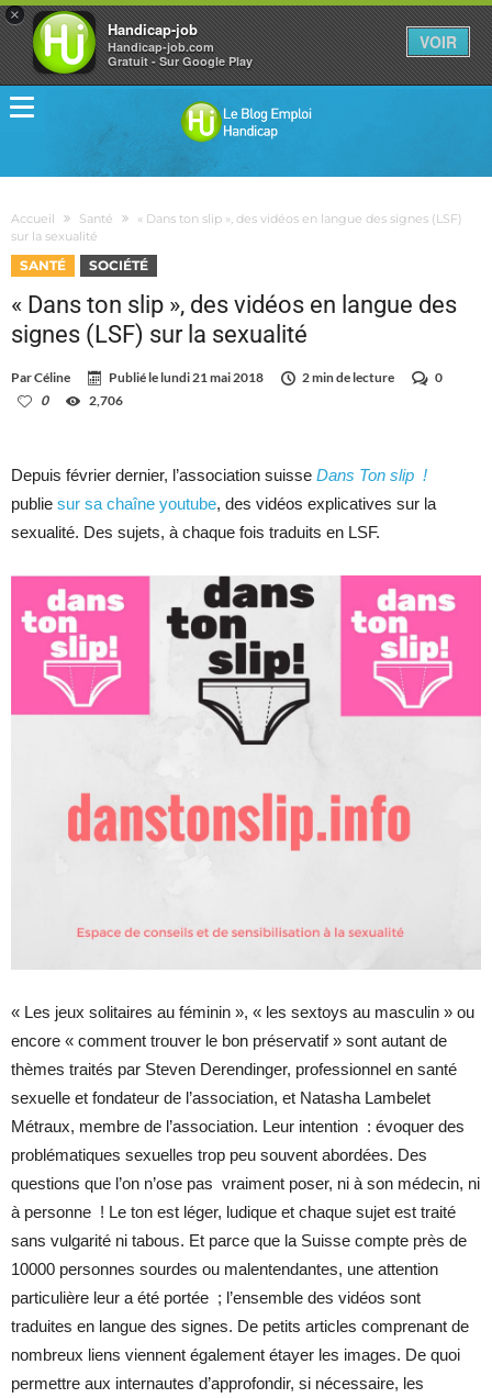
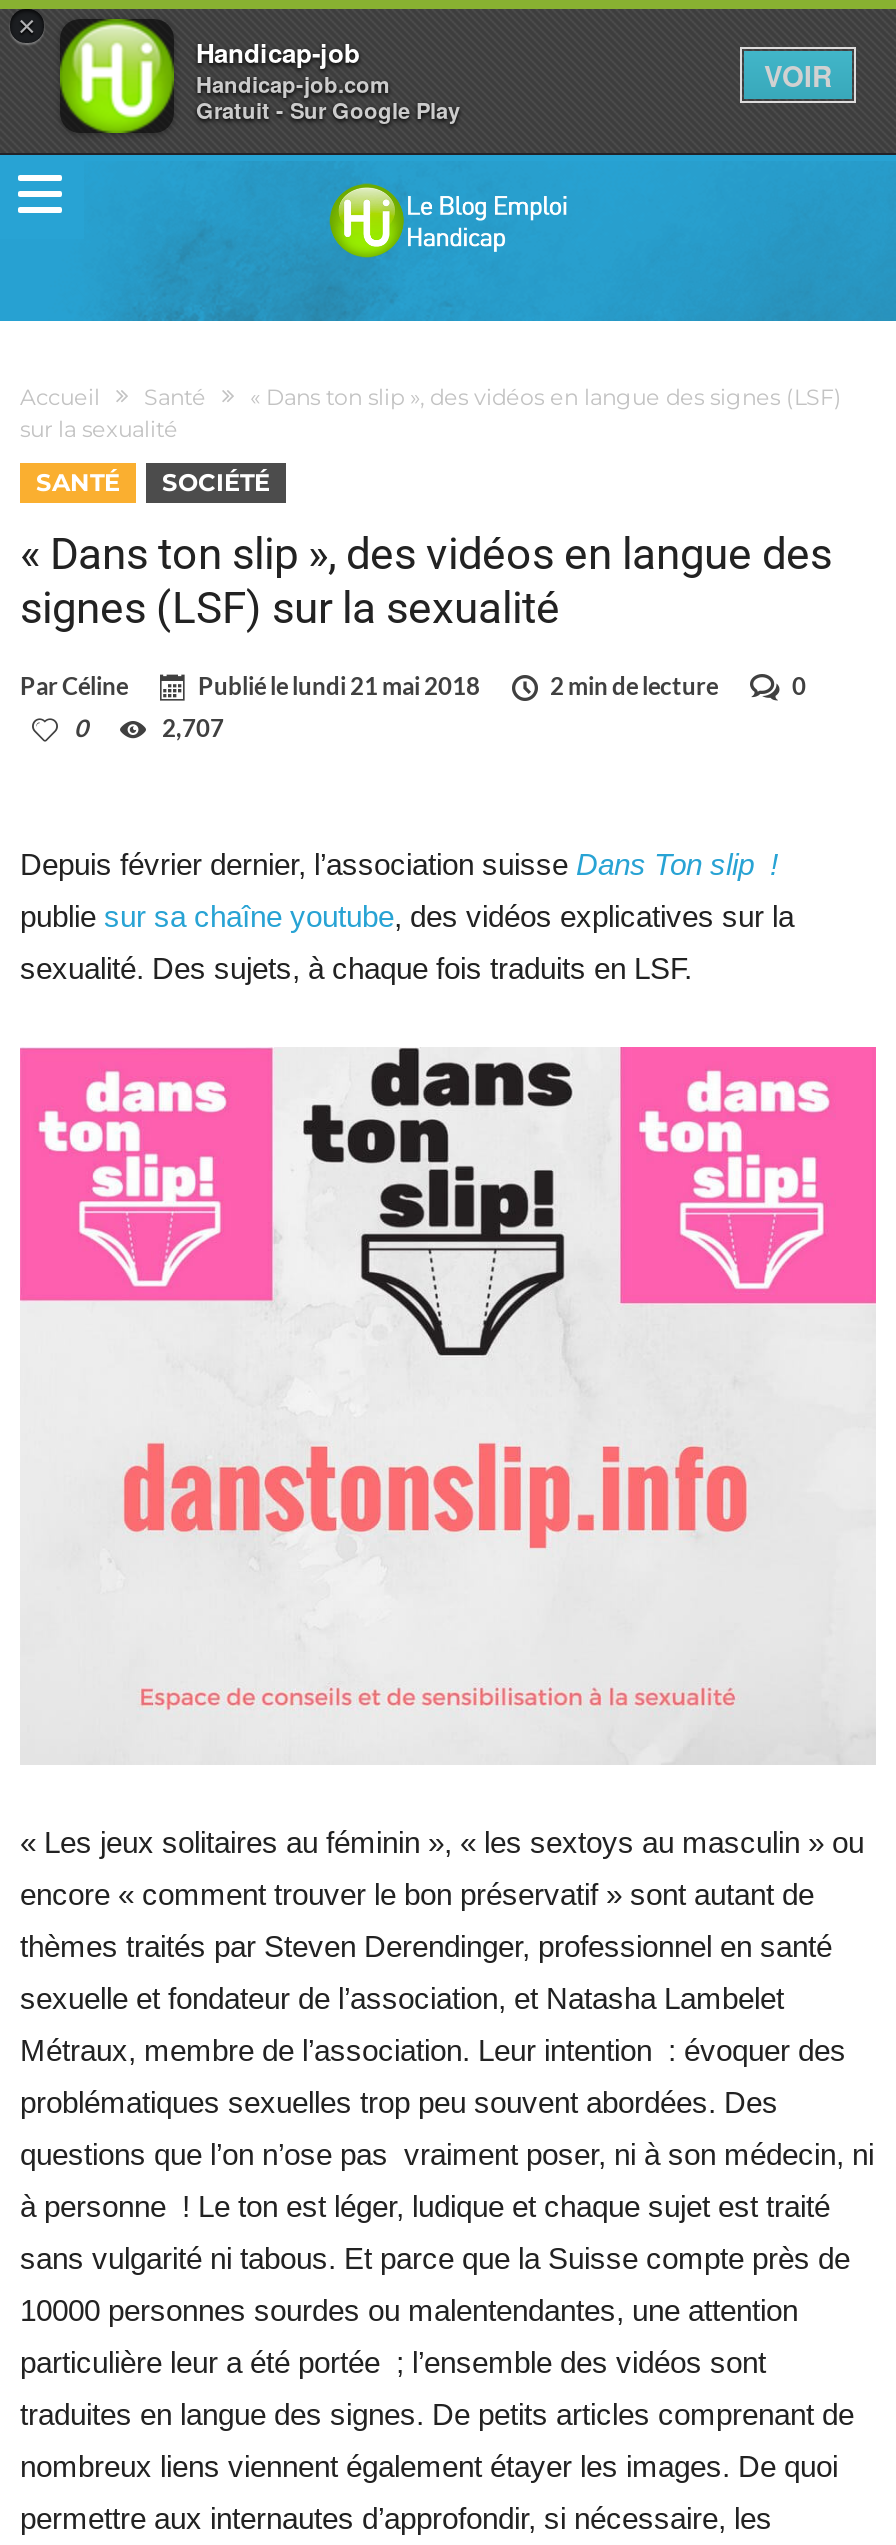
[87,392,123,409] 2,706 -> [158,713,224,743] 2,707

